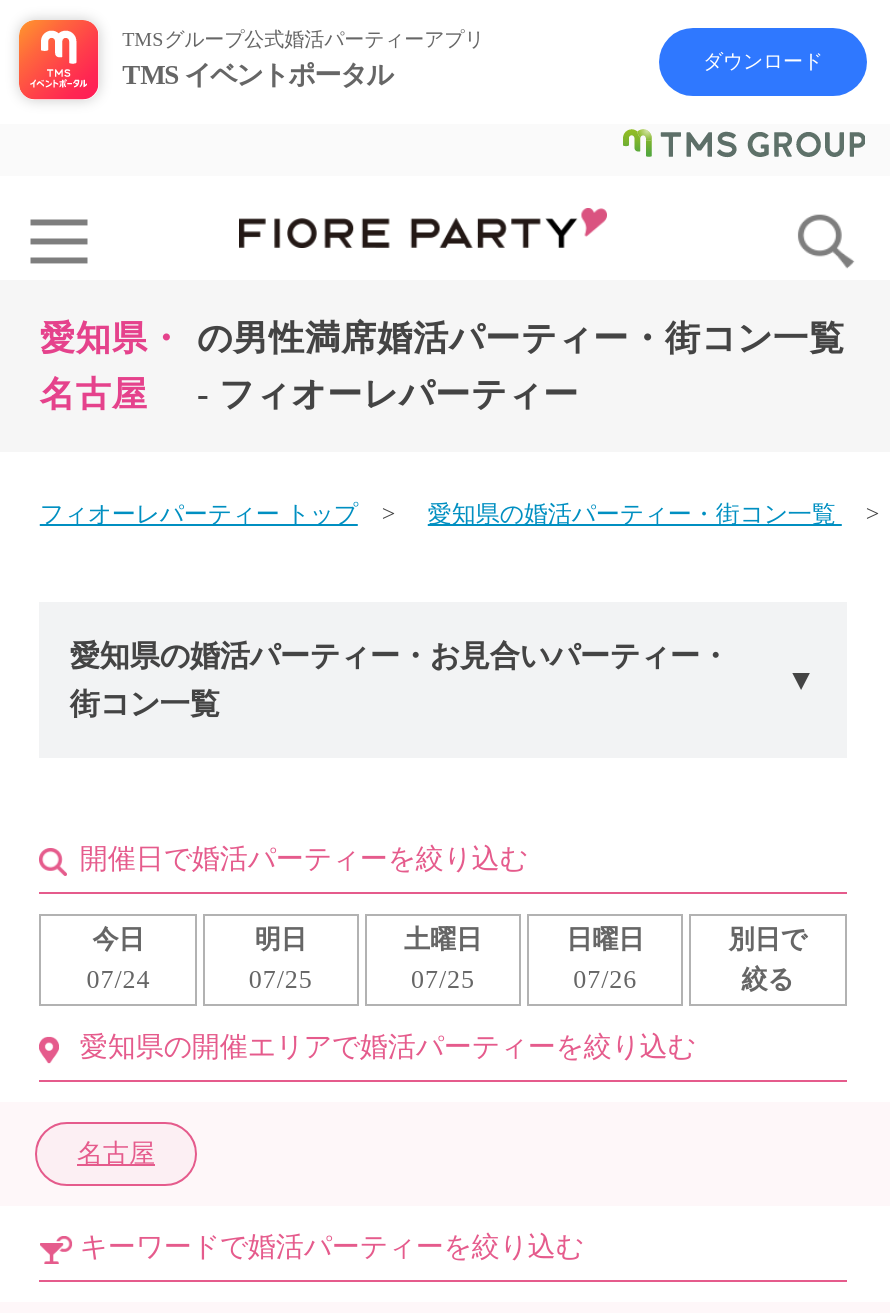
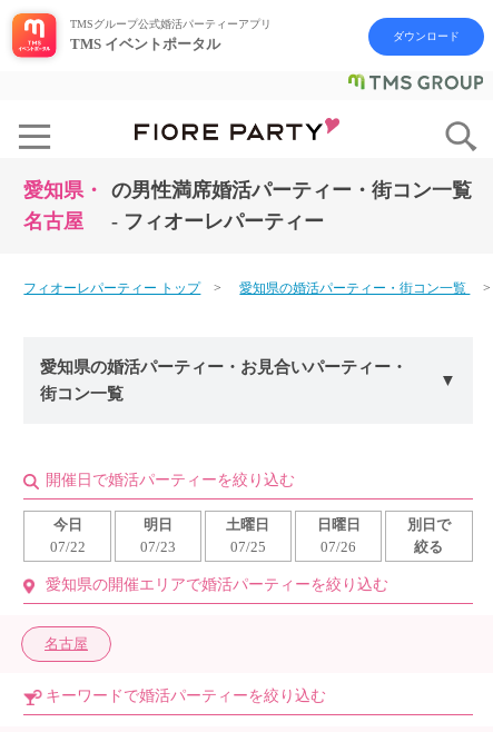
[86,964,150,994] 07/24 -> [50,538,85,555] 07/22
[249,964,313,994] 07/25 -> [140,538,176,555] 07/23

